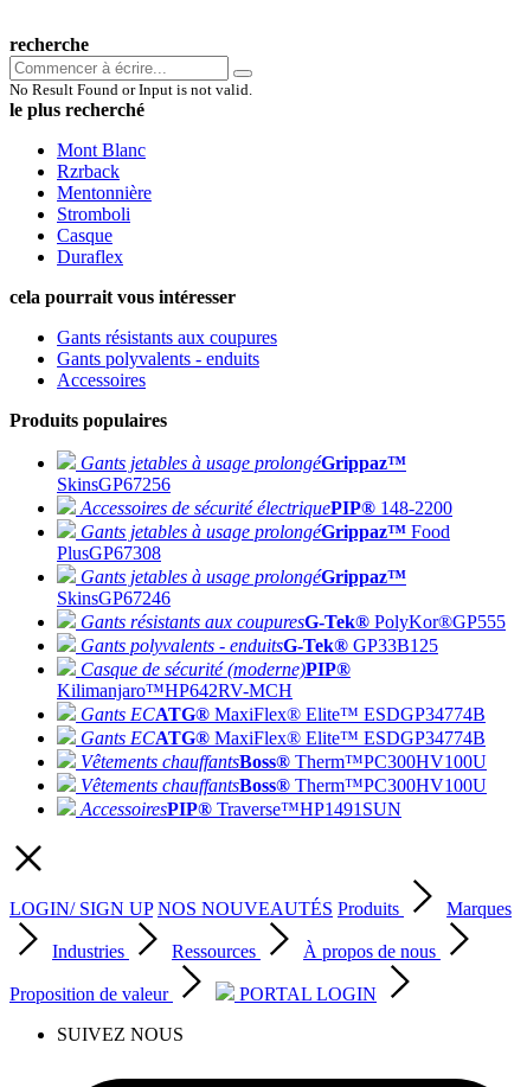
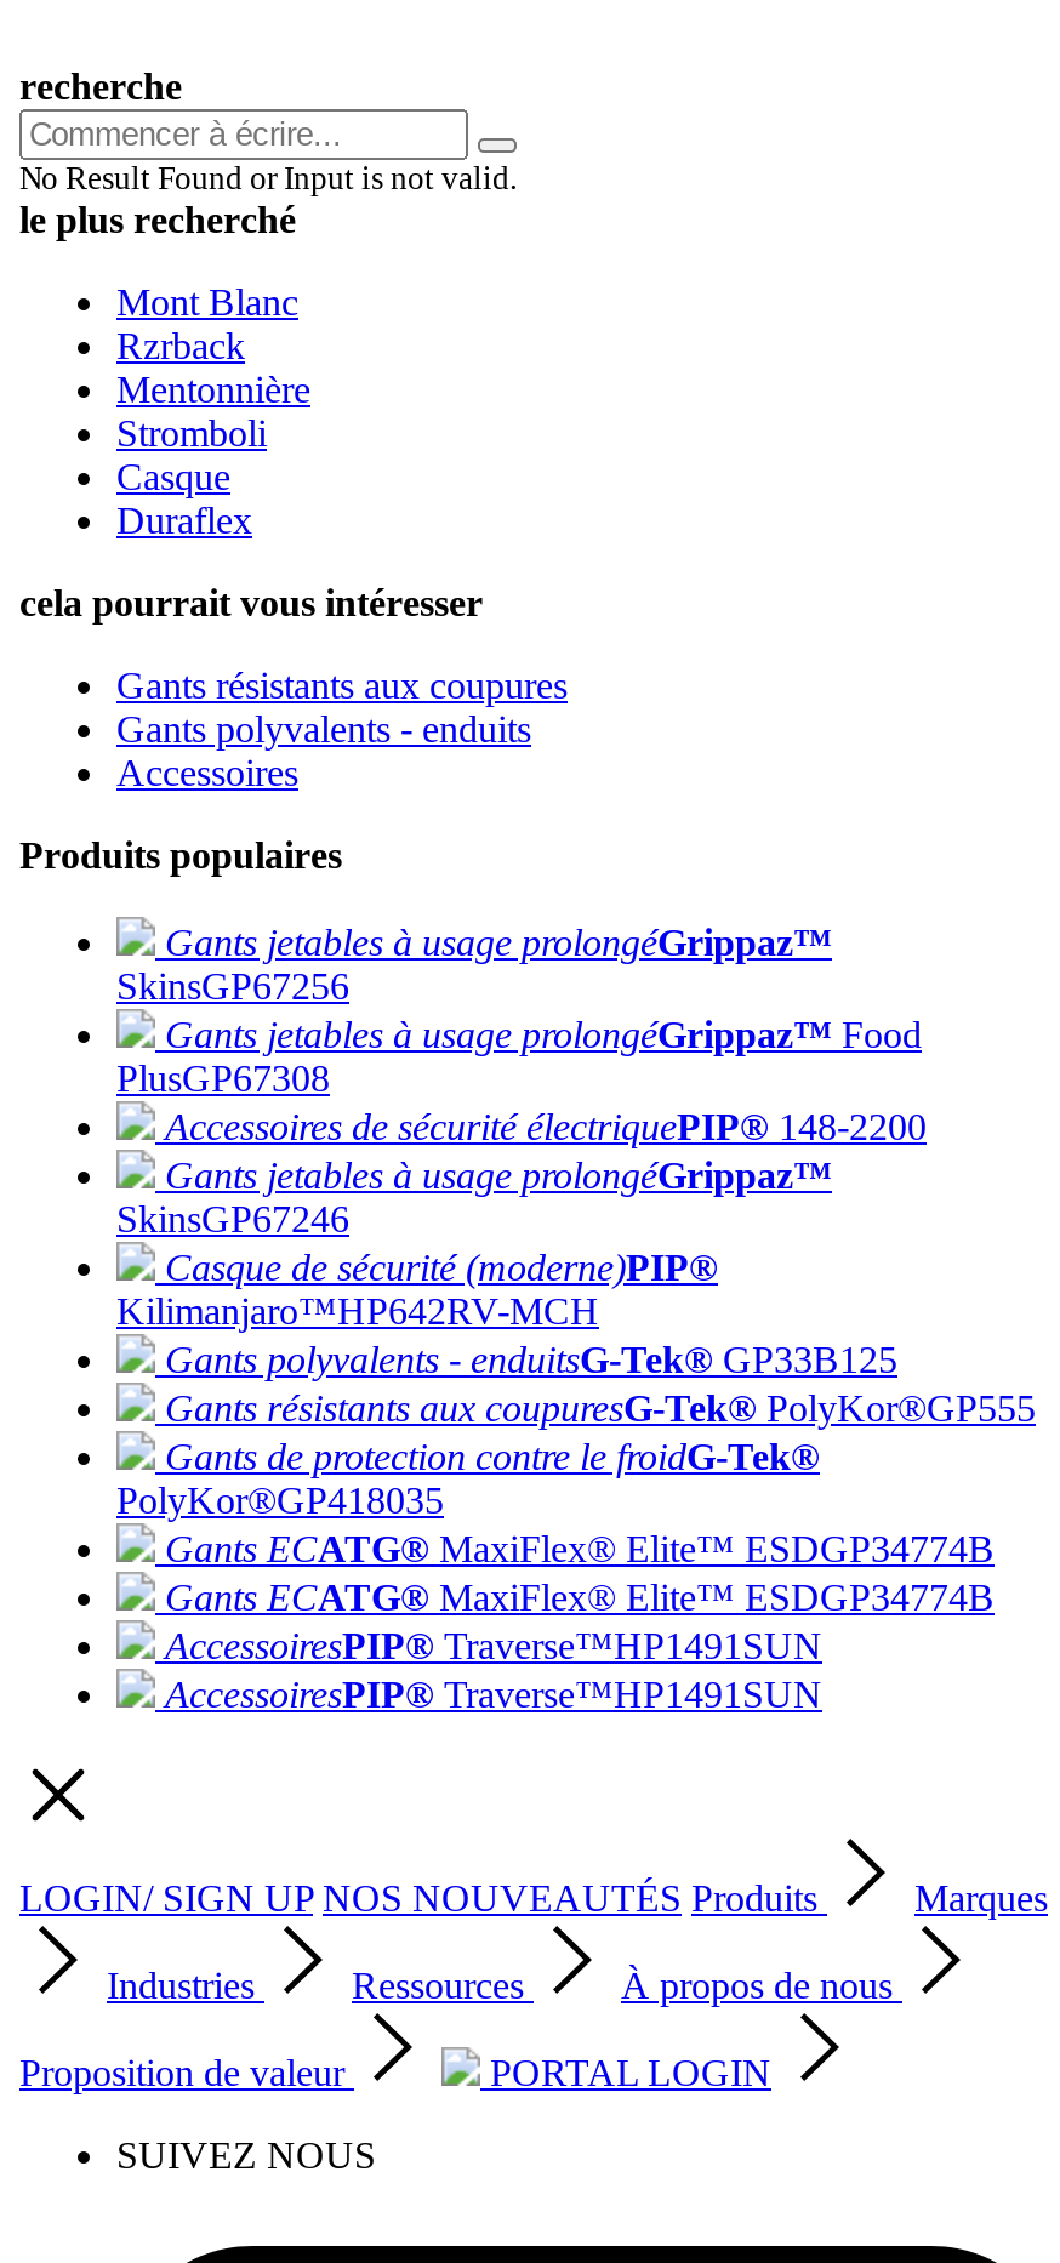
moved [81,498,452,518] -> [165,1106,927,1147]: Accessoires de sécurité électriquePIP® 148-2200
moved [57,522,450,563] -> [116,1014,922,1099]: Gants jetables à usage prolongéGrippaz™ Food | PlusGP67308
moved [81,612,506,656] -> [165,1339,1036,1429]: Gants résistants aux coupuresG-Tek® PolyKor®GP555 | Gants polyvalents - enduitsG-Tek® GP33B125
moved [57,659,351,701] -> [116,1247,718,1332]: Casque de sécurité (moderne)PIP® | Kilimanjaro™HP642RV-MCH
none -> [116,1436,820,1521] Gants de protection contre le froidG-Tek® | PolyKor®GP418035
moved [81,704,486,748] -> [165,1528,995,1618]: Gants ECATG® MaxiFlex® Elite™ ESDGP34774B | Gants ECATG® MaxiFlex® Elite™ ESDGP34774B
[81,752,487,795] Vêtements chauffantsBoss® Therm™PC300HV100U | Vêtements chauffantsBoss® Therm™PC300HV100U -> [165,1625,822,1666] AccessoiresPIP® Traverse™HP1491SUN

